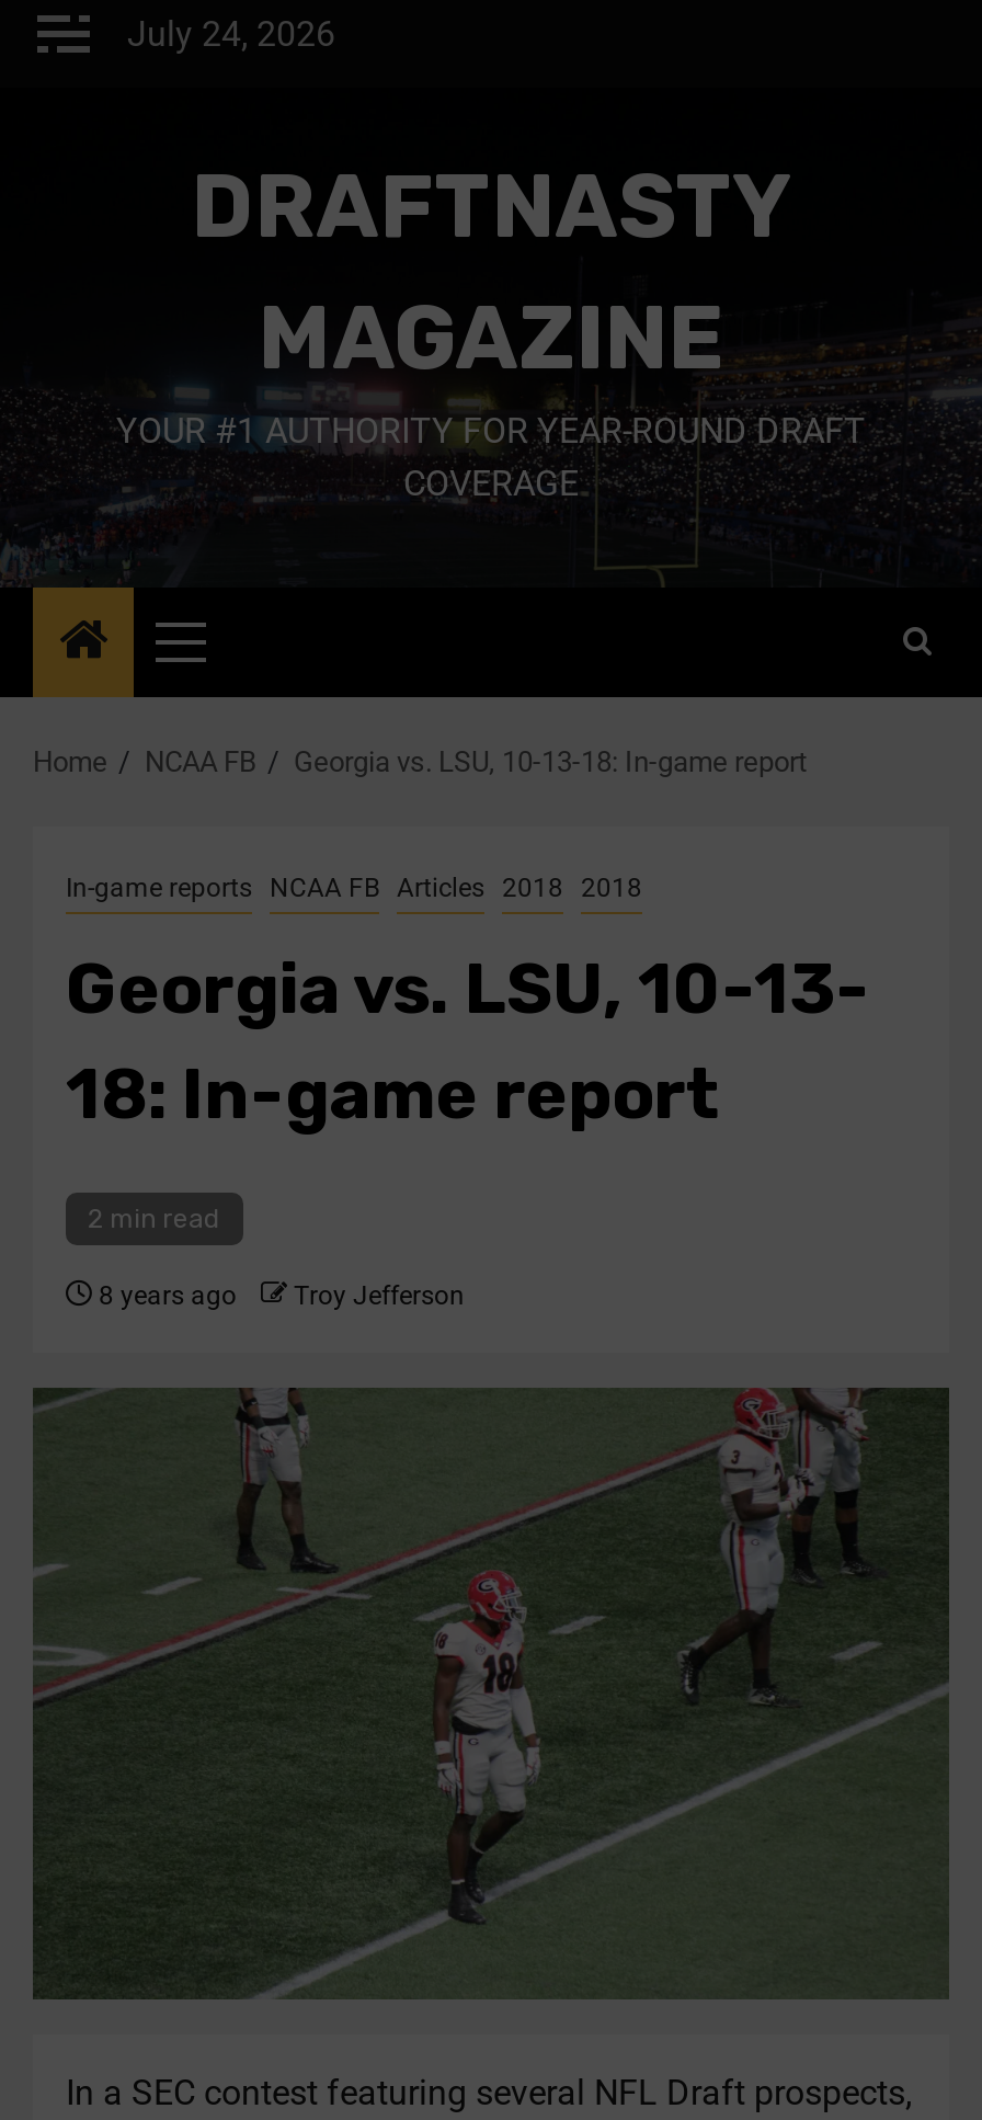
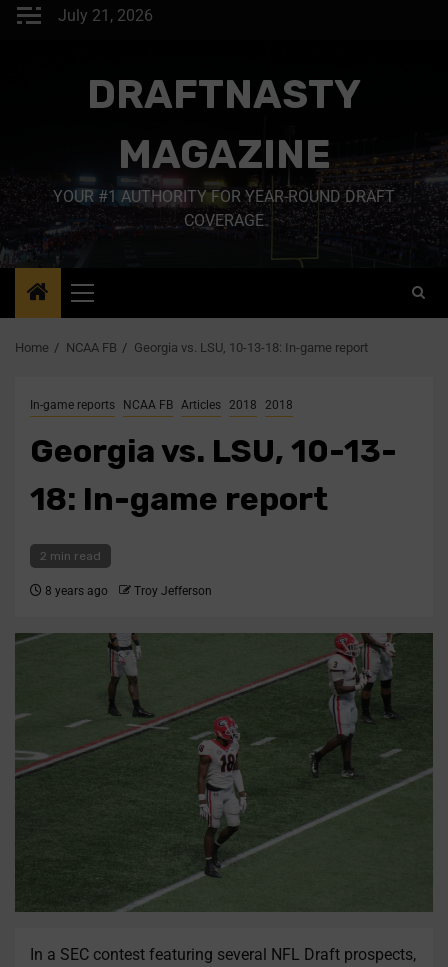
[127,13,335,55] July 24, 2026 -> [58,6,153,25] July 21, 2026

